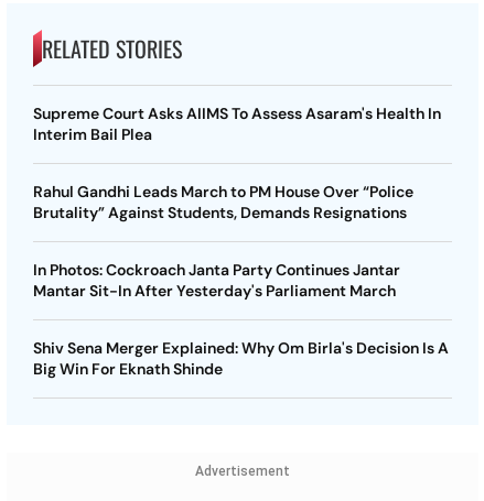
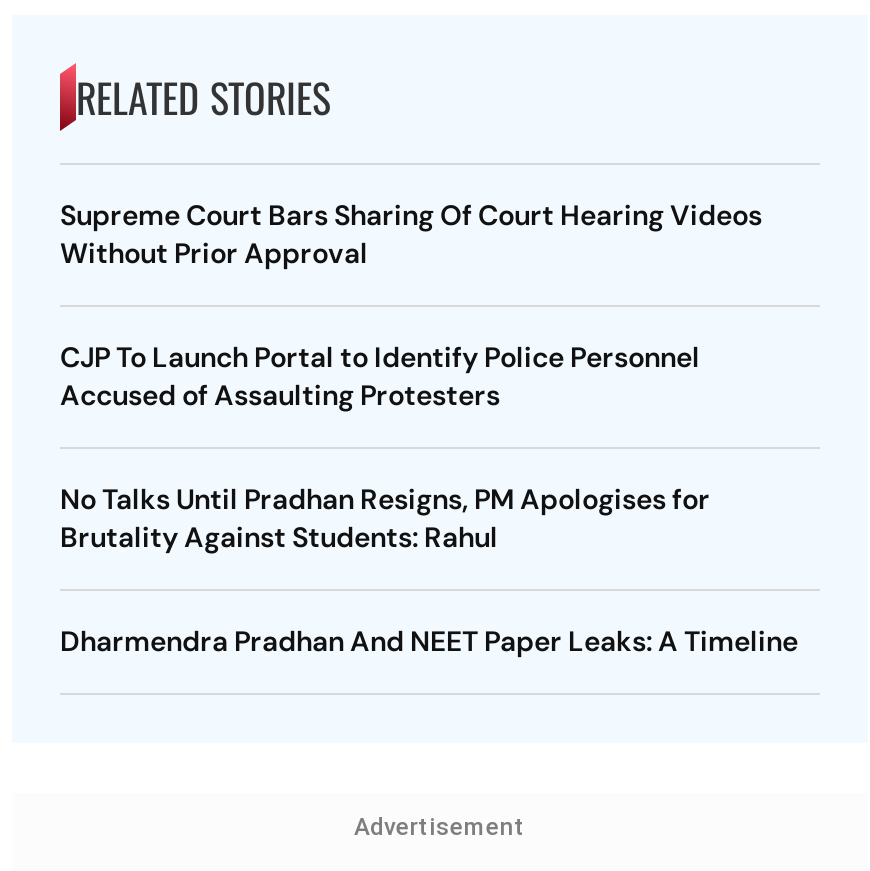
[33,103,441,144] Supreme Court Asks AIIMS To Assess Asaram's Health In | Interim Bail Plea -> [60,196,762,270] Supreme Court Bars Sharing Of Court Hearing Videos | Without Prior Approval
[33,182,413,222] Rahul Gandhi Leads March to PM House Over “Police | Brutality” Against Students, Demands Resignations -> [60,338,700,412] CJP To Launch Portal to Identify Police Personnel | Accused of Assaulting Protesters
[33,260,400,300] In Photos: Cockroach Janta Party Continues Jantar | Mantar Sit-In After Yesterday's Parliament March -> [60,480,710,554] No Talks Until Pradhan Resigns, PM Apologises for | Brutality Against Students: Rahul
[33,338,449,379] Shiv Sena Merger Explained: Why Om Birla's Decision Is A | Big Win For Eknath Shinde -> [60,622,798,658] Dharmendra Pradhan And NEET Paper Leaks: A Timeline

